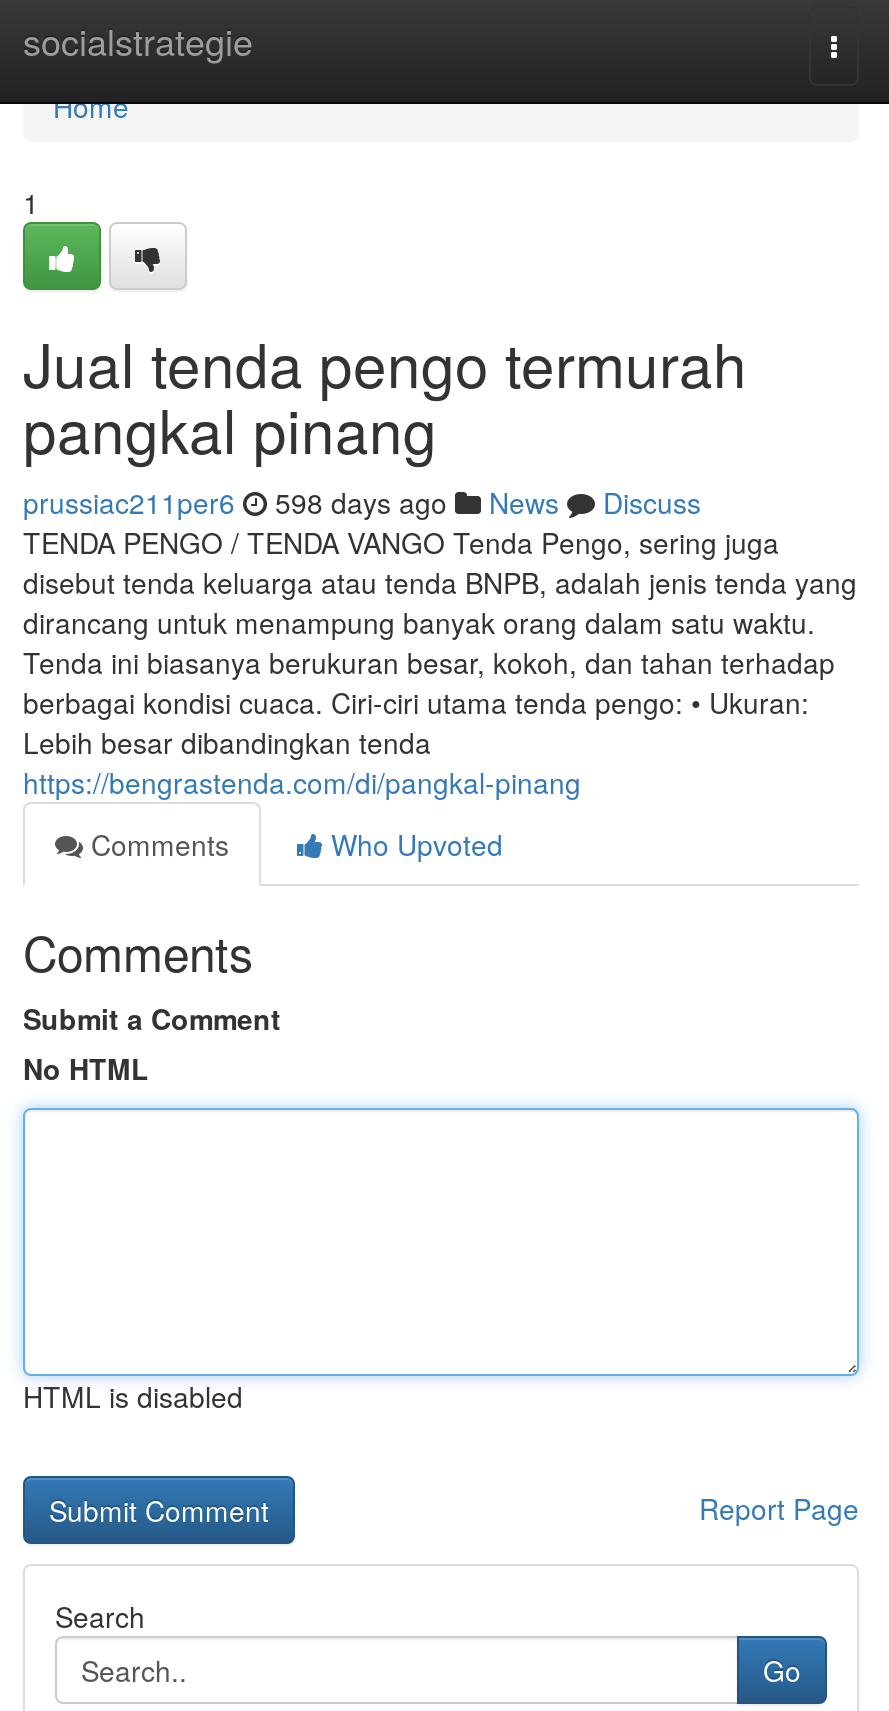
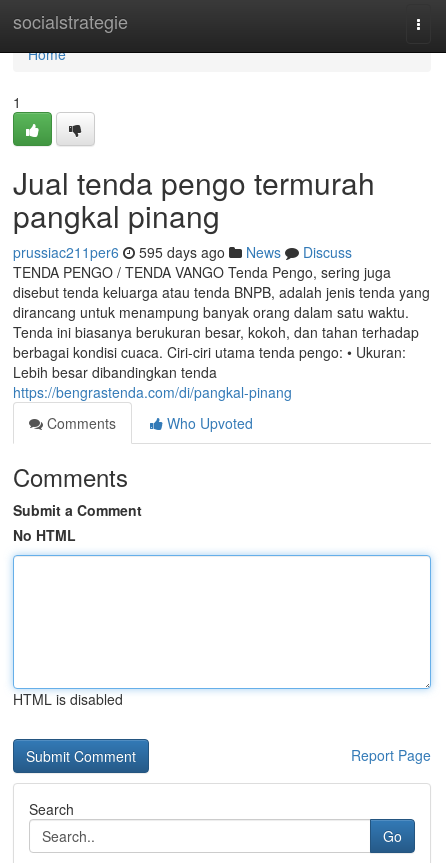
[23,482,701,522] prussiac211per6 598 days ago News Discuss -> [13,242,352,262] prussiac211per6 595 days ago News Discuss

